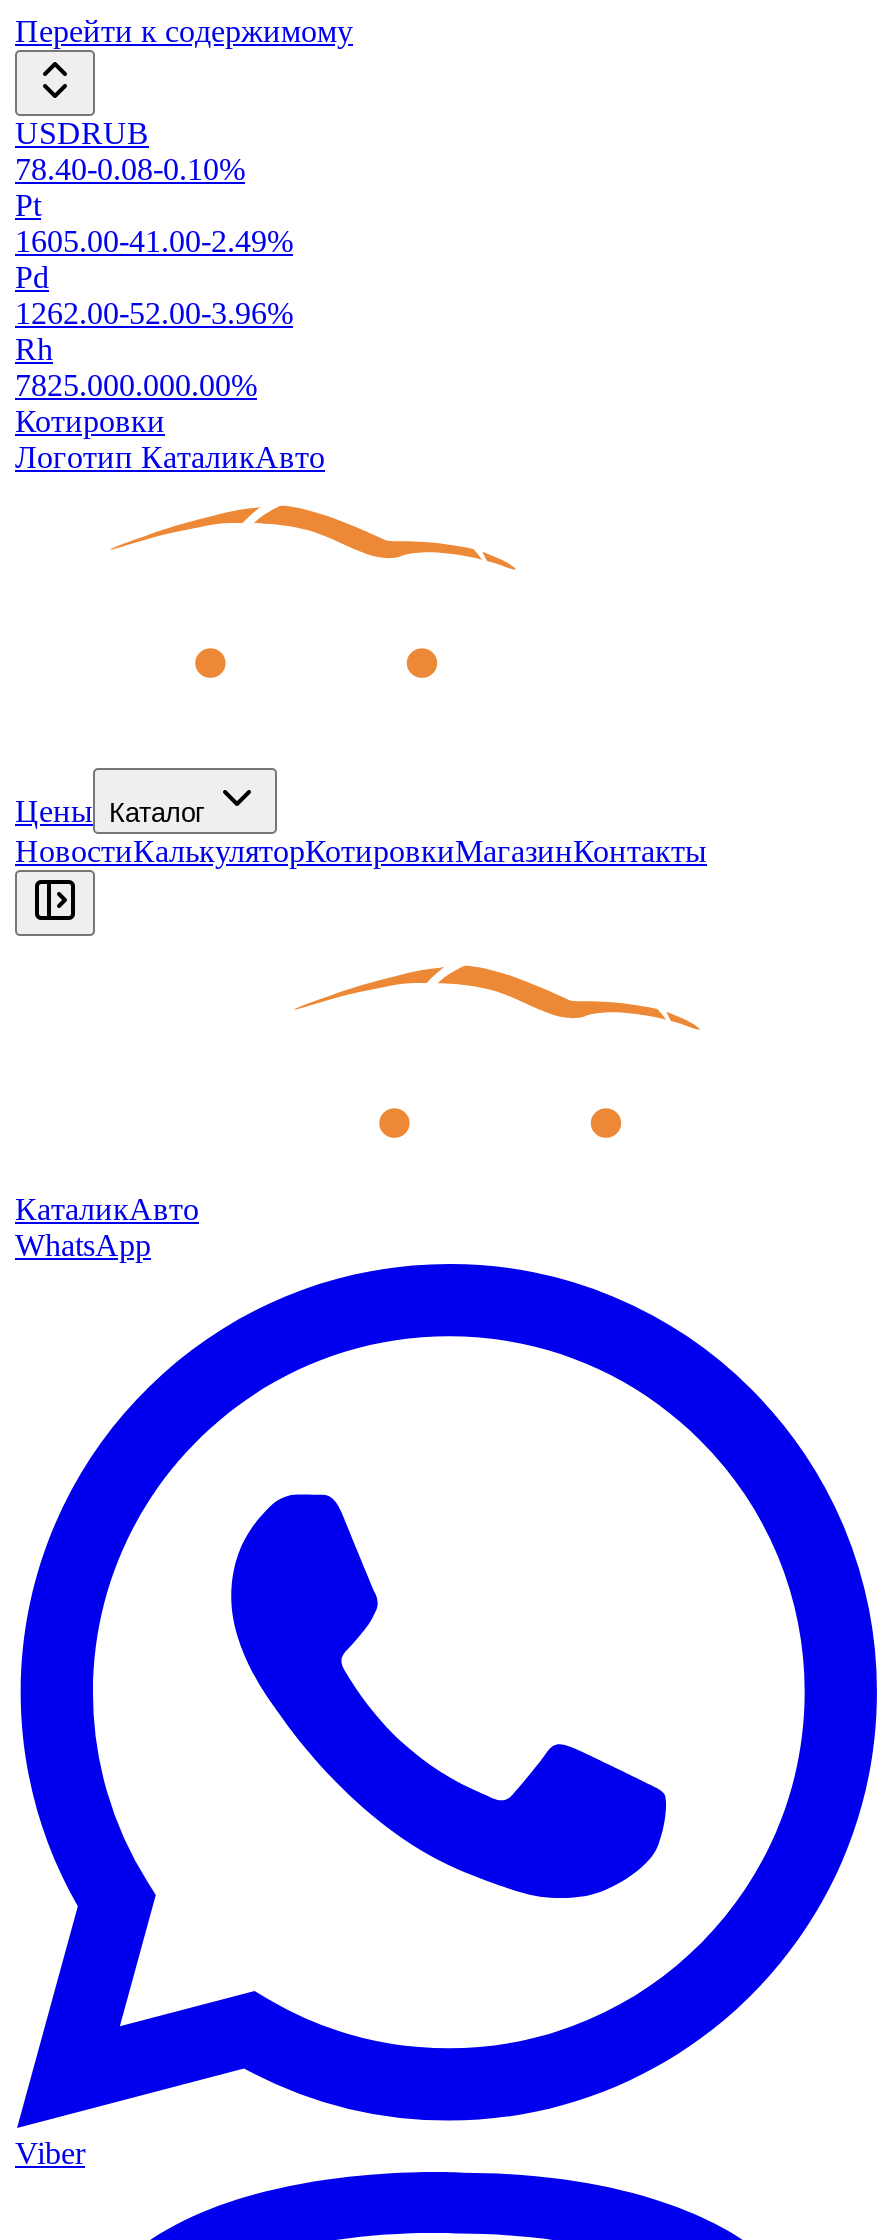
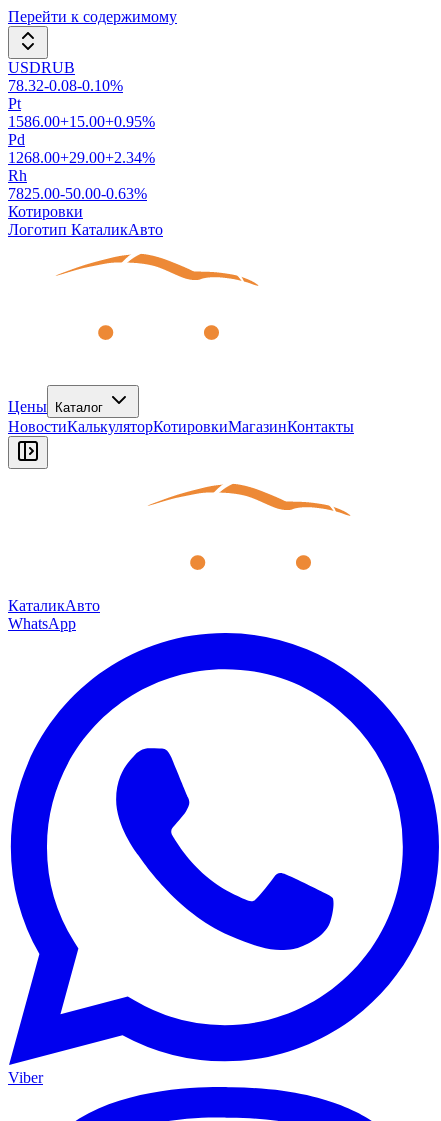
[15,152,245,186] 78.40-0.08-0.10% -> [8,77,123,94] 78.32-0.08-0.10%
[15,224,293,258] 1605.00-41.00-2.49% -> [8,113,155,130] 1586.00+ 15.00+0.95%
[15,296,293,330] 1262.00-52.00-3.96% -> [8,149,155,166] 1268.00+29.00+2.34%
[15,368,257,402] 7825.000.000.00% -> [8,185,147,202] 7825.00-50.00-0.63%

